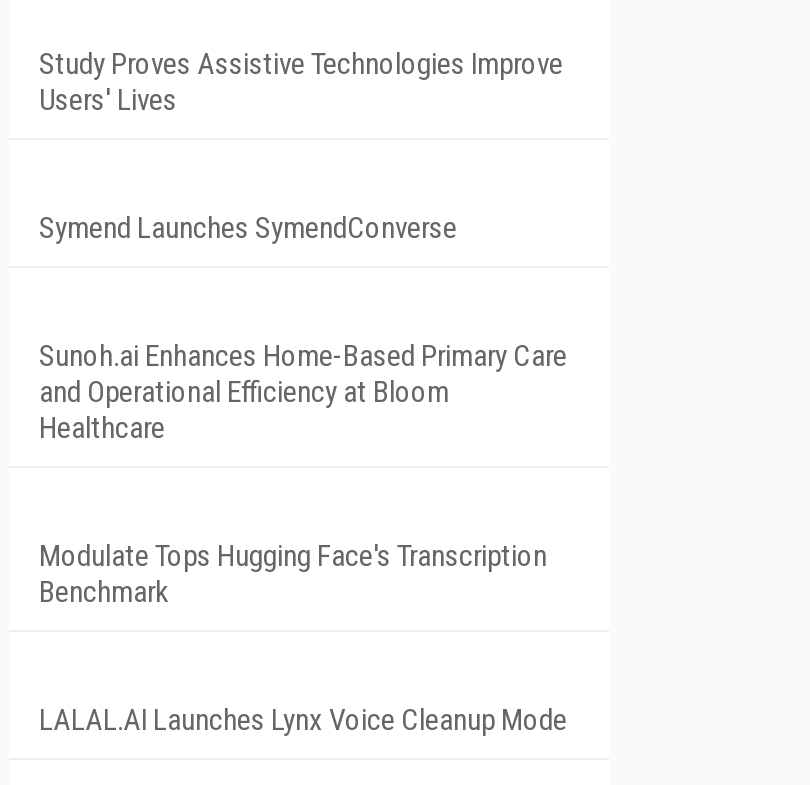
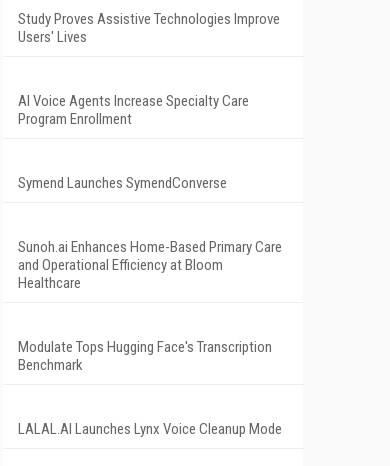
none -> [18,92,249,128] AI Voice Agents Increase Specialty Care | Program Enrollment

